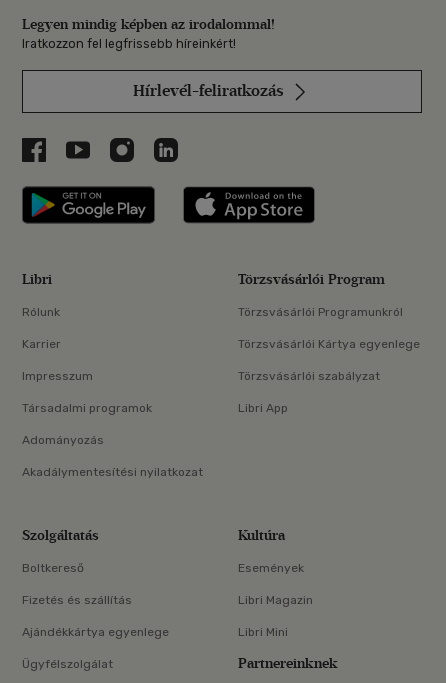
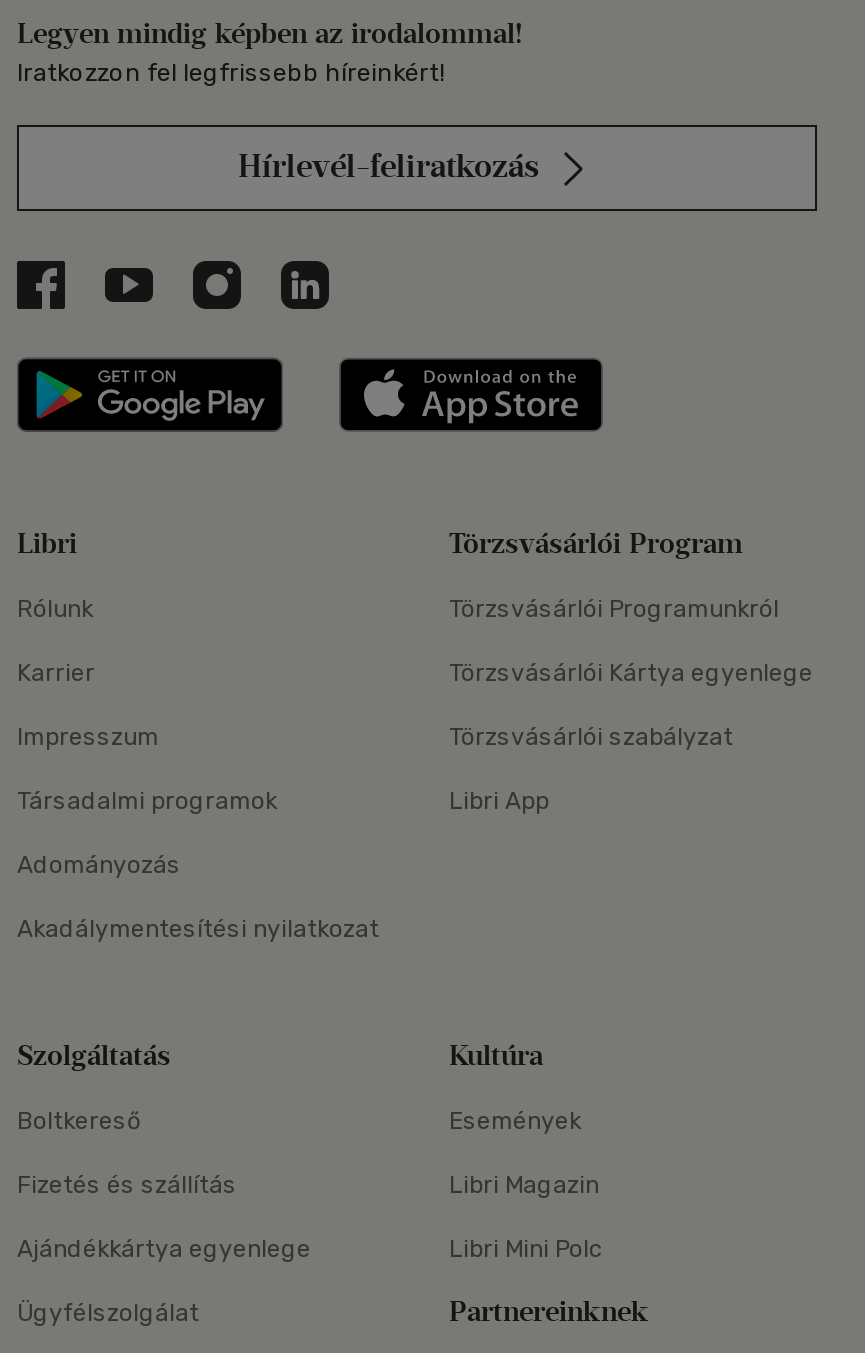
[238,625,288,639] Libri Mini -> [449,1235,603,1263] Libri Mini Polc

